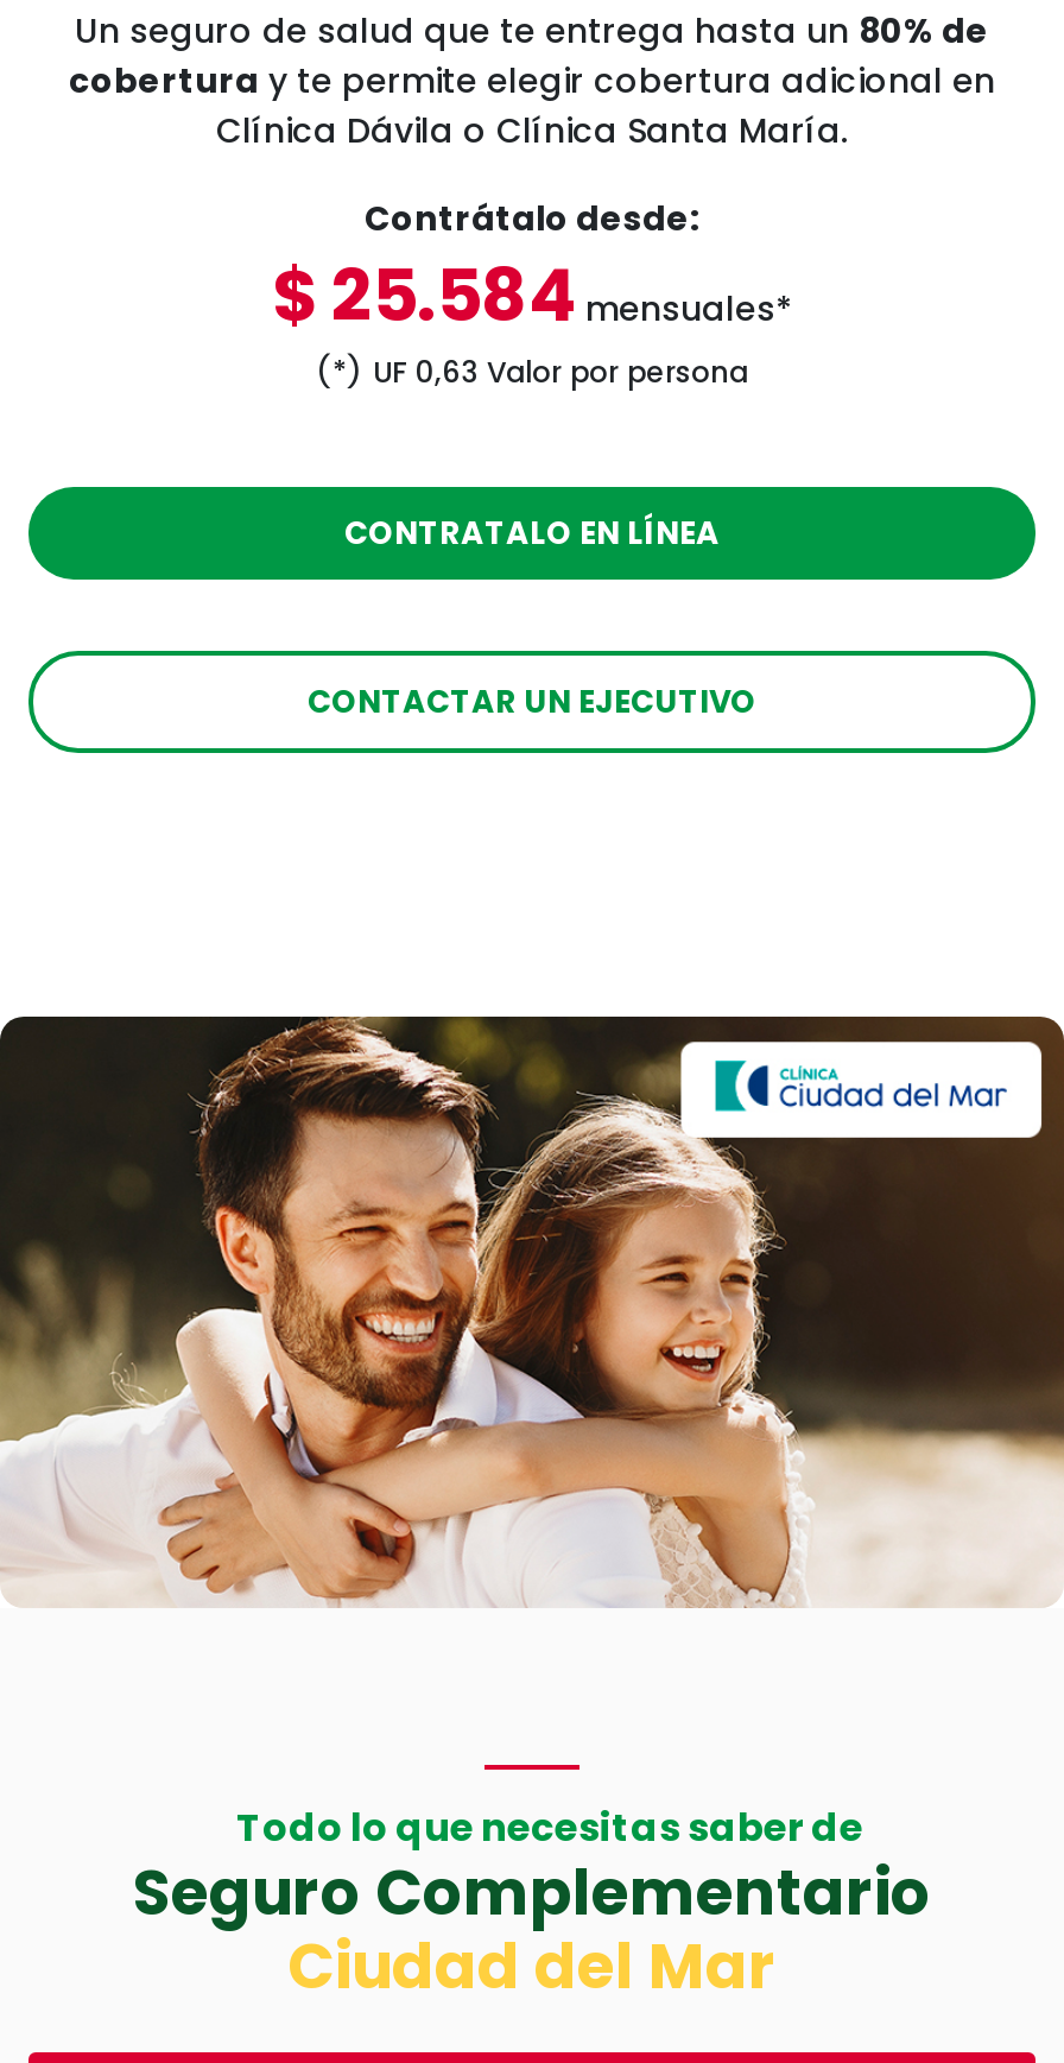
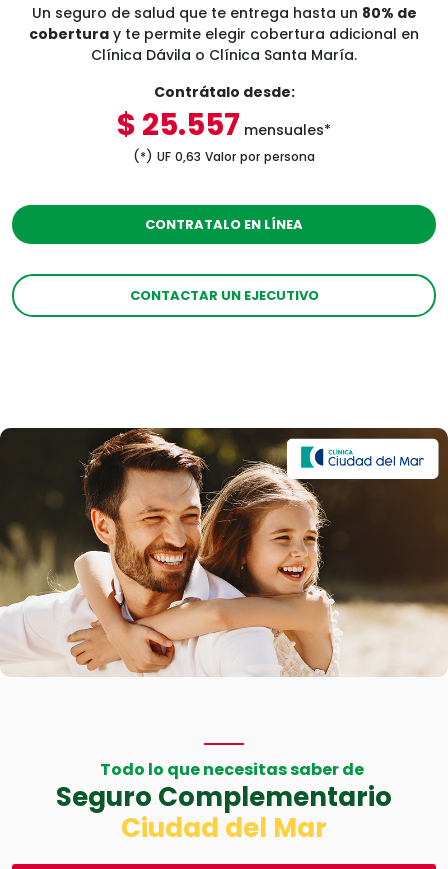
[272,247,792,347] $25.584mensuales* -> [117,104,331,146] $25.557mensuales*

